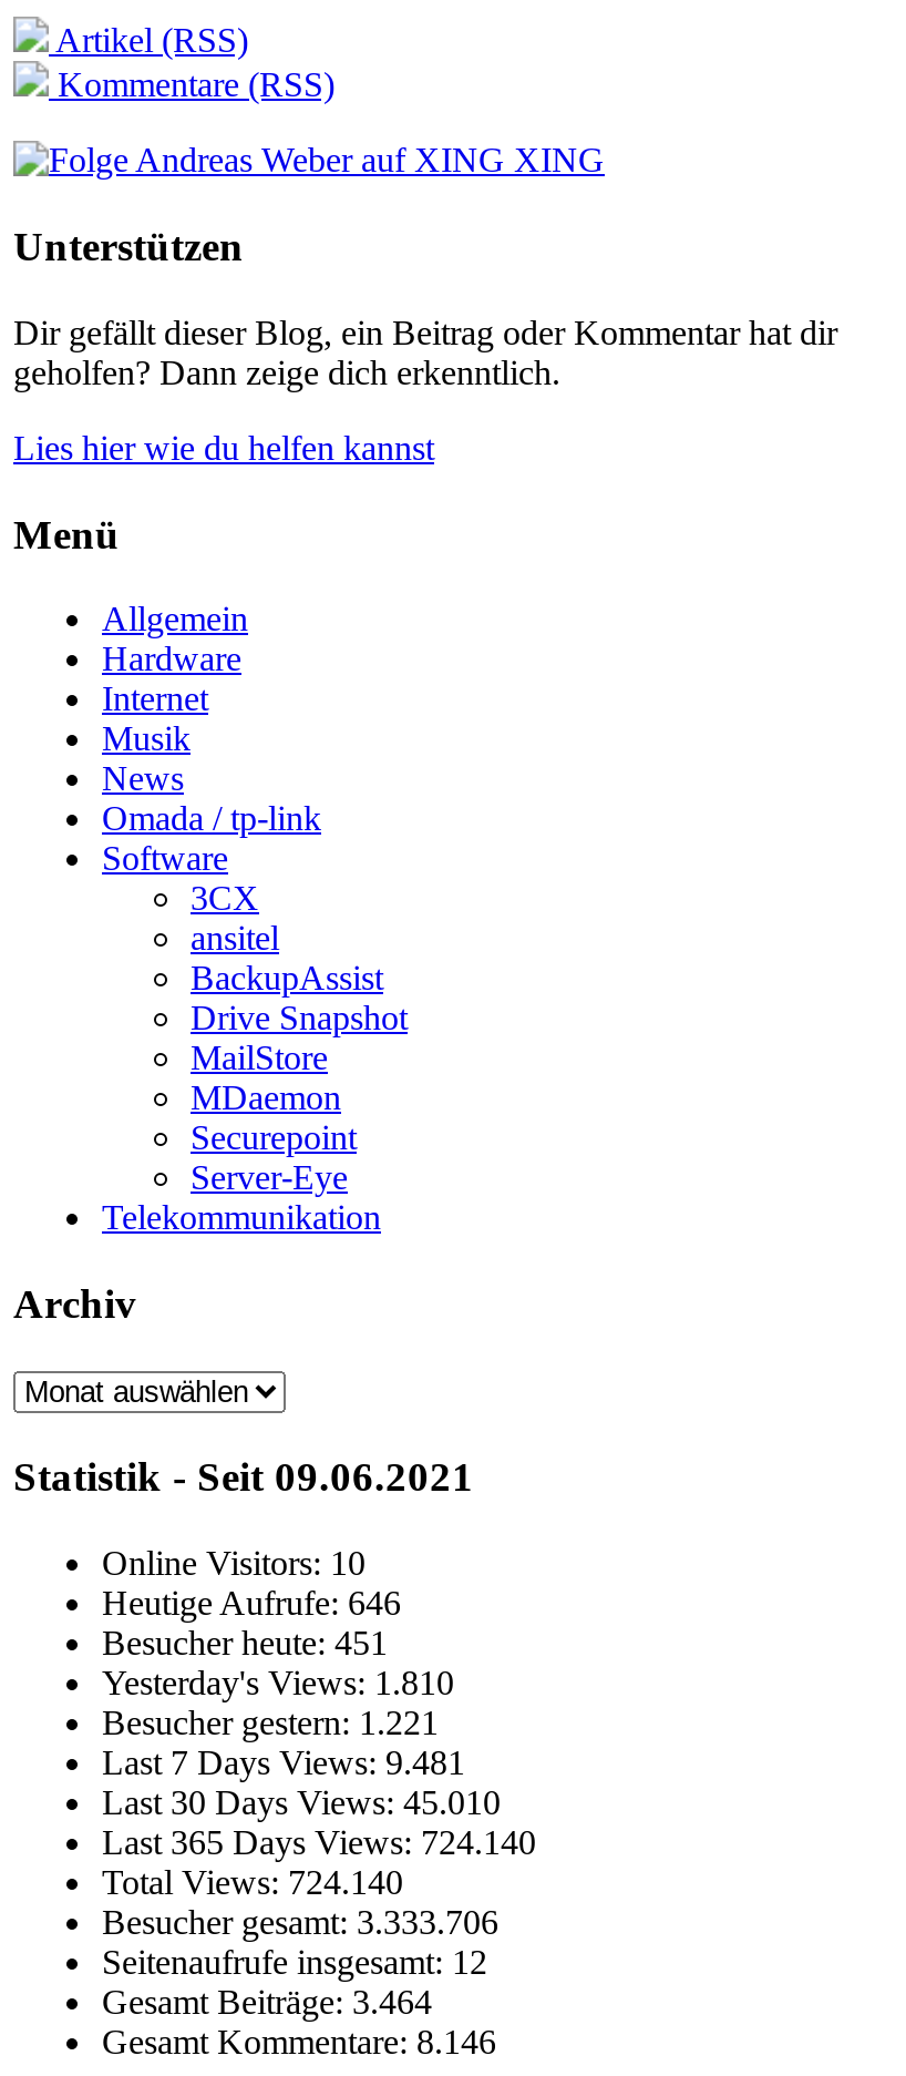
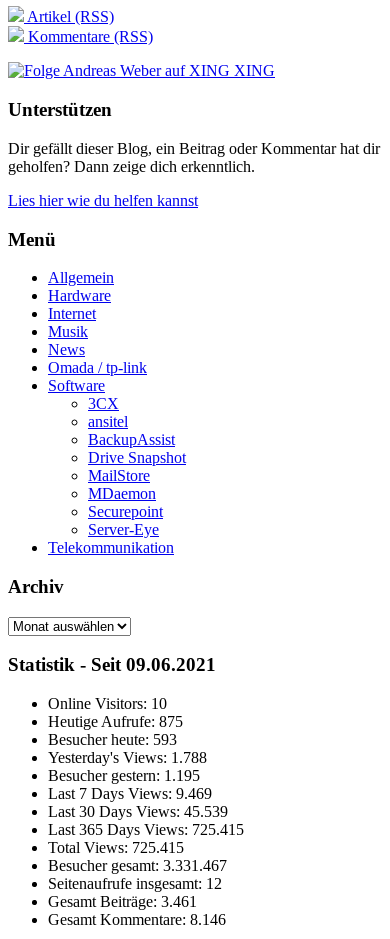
[102,1584,401,1622] Heutige Aufrufe: 646 -> [48,713,183,730] Heutige Aufrufe: 875
[102,1624,388,1662] Besucher heute: 451 -> [48,731,177,748] Besucher heute: 593
[102,1664,454,1702] Yesterday's Views: 1.810 -> [48,749,207,766] Yesterday's Views: 1.788
[102,1704,439,1741] Besucher gestern: 1.221 -> [48,767,200,784] Besucher gestern: 1.195
[102,1744,465,1781] Last 7 Days Views: 9.481 -> [48,785,212,802] Last 7 Days Views: 9.469
[102,1784,501,1821] Last 30 Days Views: 45.010 -> [48,803,228,820] Last 30 Days Views: 45.539
[102,1824,536,1861] Last 365 Days Views: 724.140 -> [48,821,244,838] Last 365 Days Views: 725.415
[102,1863,403,1901] Total Views: 724.140 -> [48,839,184,856] Total Views: 725.415
[102,1903,498,1941] Besucher gesamt: 3.333.706 -> [48,857,227,874] Besucher gesamt: 3.331.467
[102,1983,432,2021] Gesamt Beiträge:3.464 -> [48,893,197,910] Gesamt Beiträge:3.461

